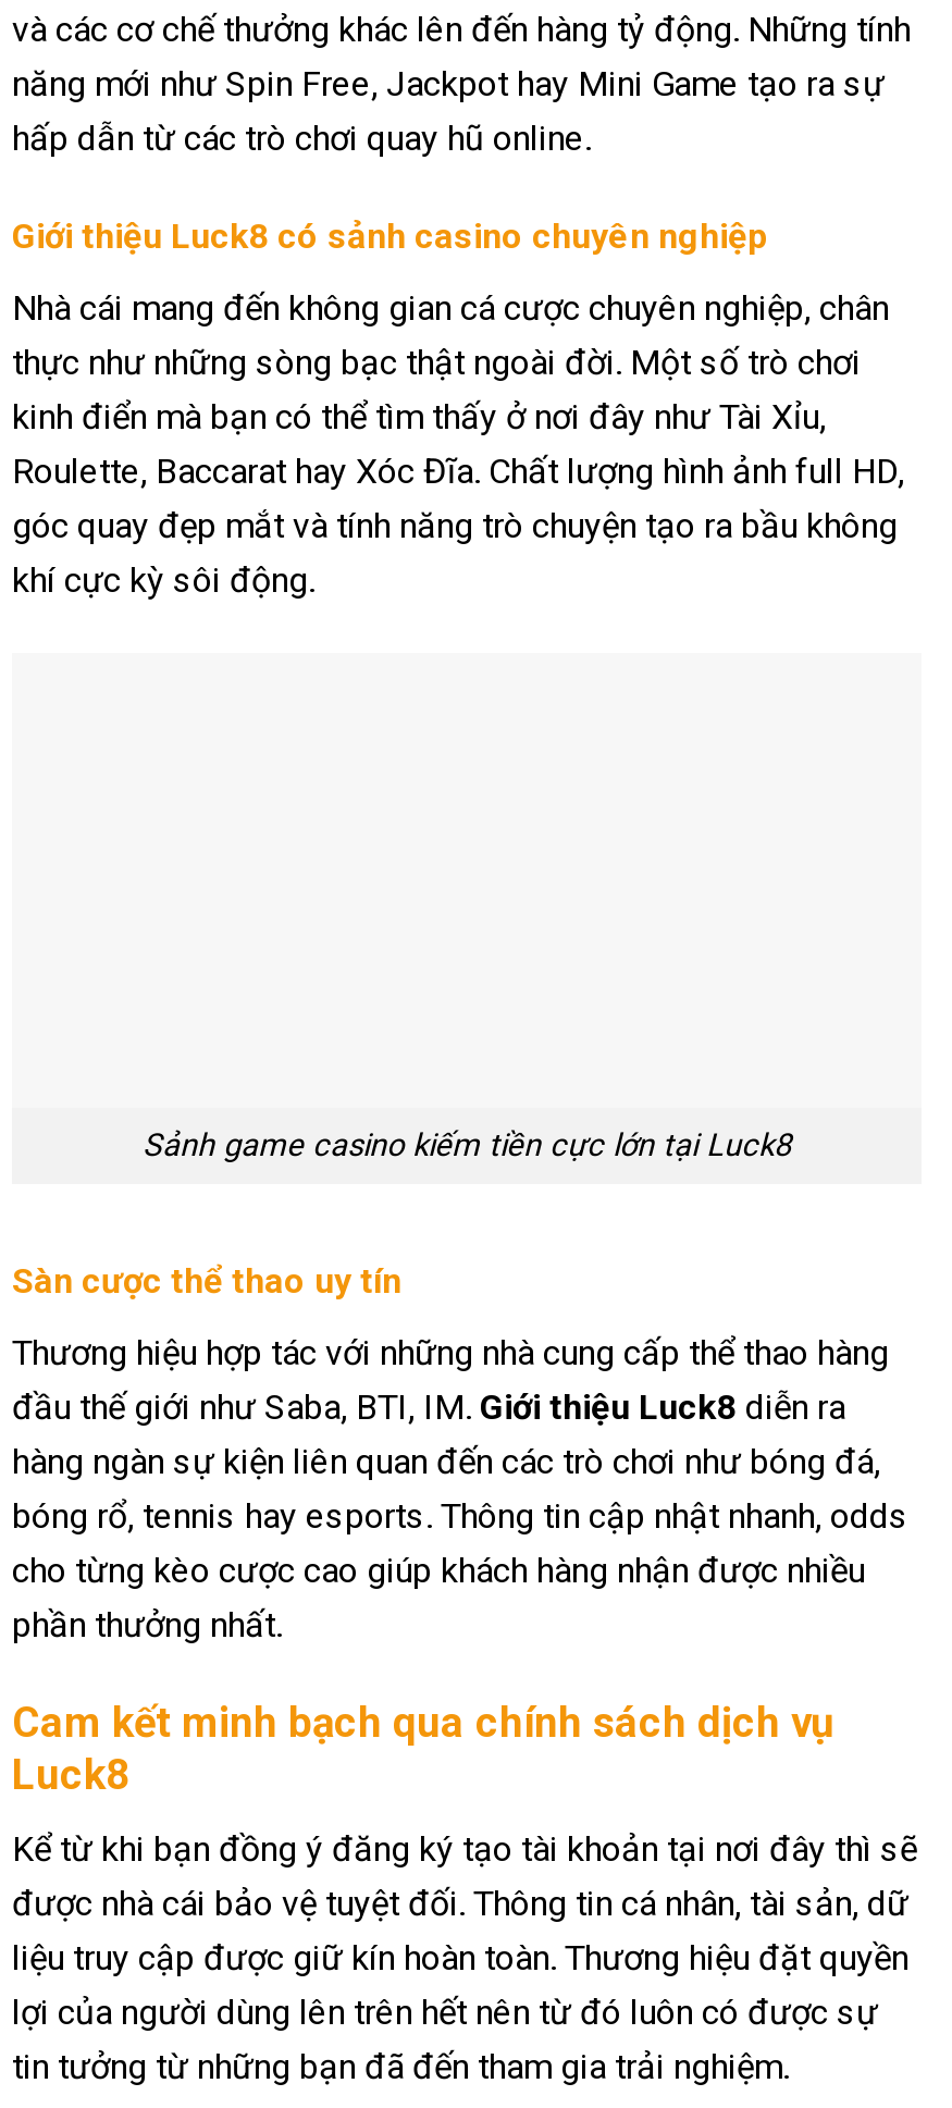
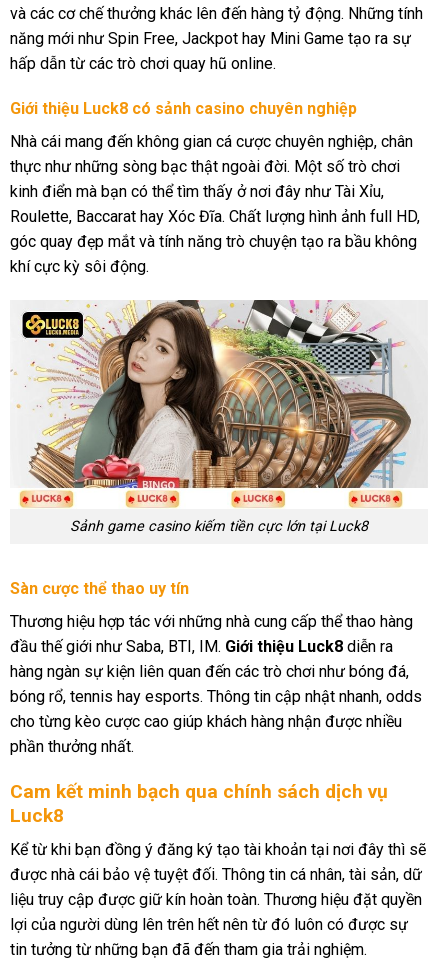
none -> [11,299,413,508] [image]

